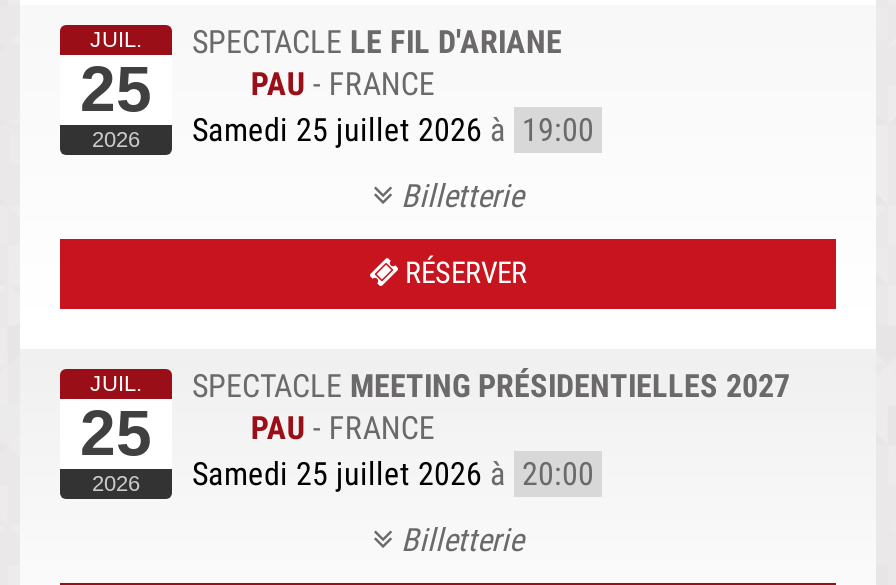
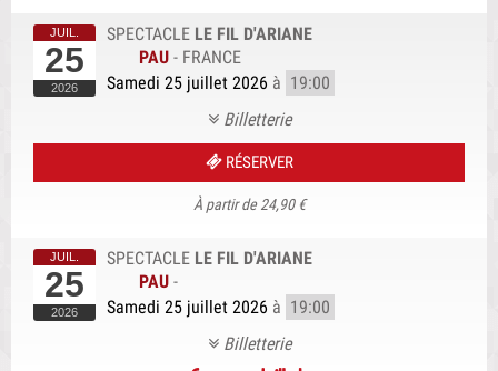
none -> [193,195,305,213] À partir de 24,90 €
[192,367,790,493] SPECTACLE MEETING PRÉSIDENTIELLES 2027 | PAU - FRANCE | Samedi 25 juillet 2026 à 20:00 -> [107,248,330,318] SPECTACLE LE FIL D'ARIANE | PAU - | Samedi 25 juillet 2026 à 19:00

